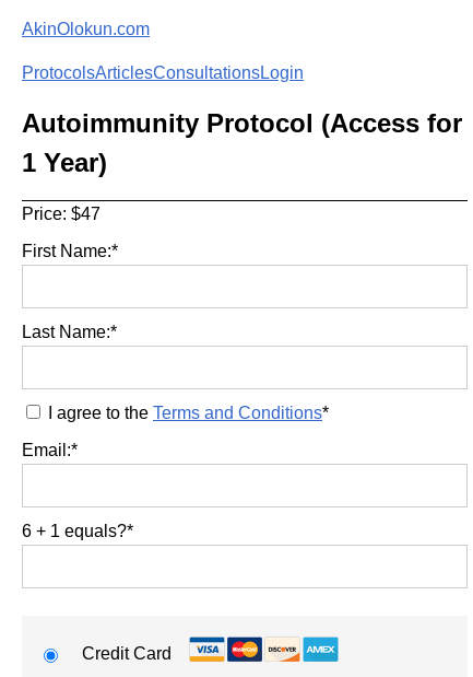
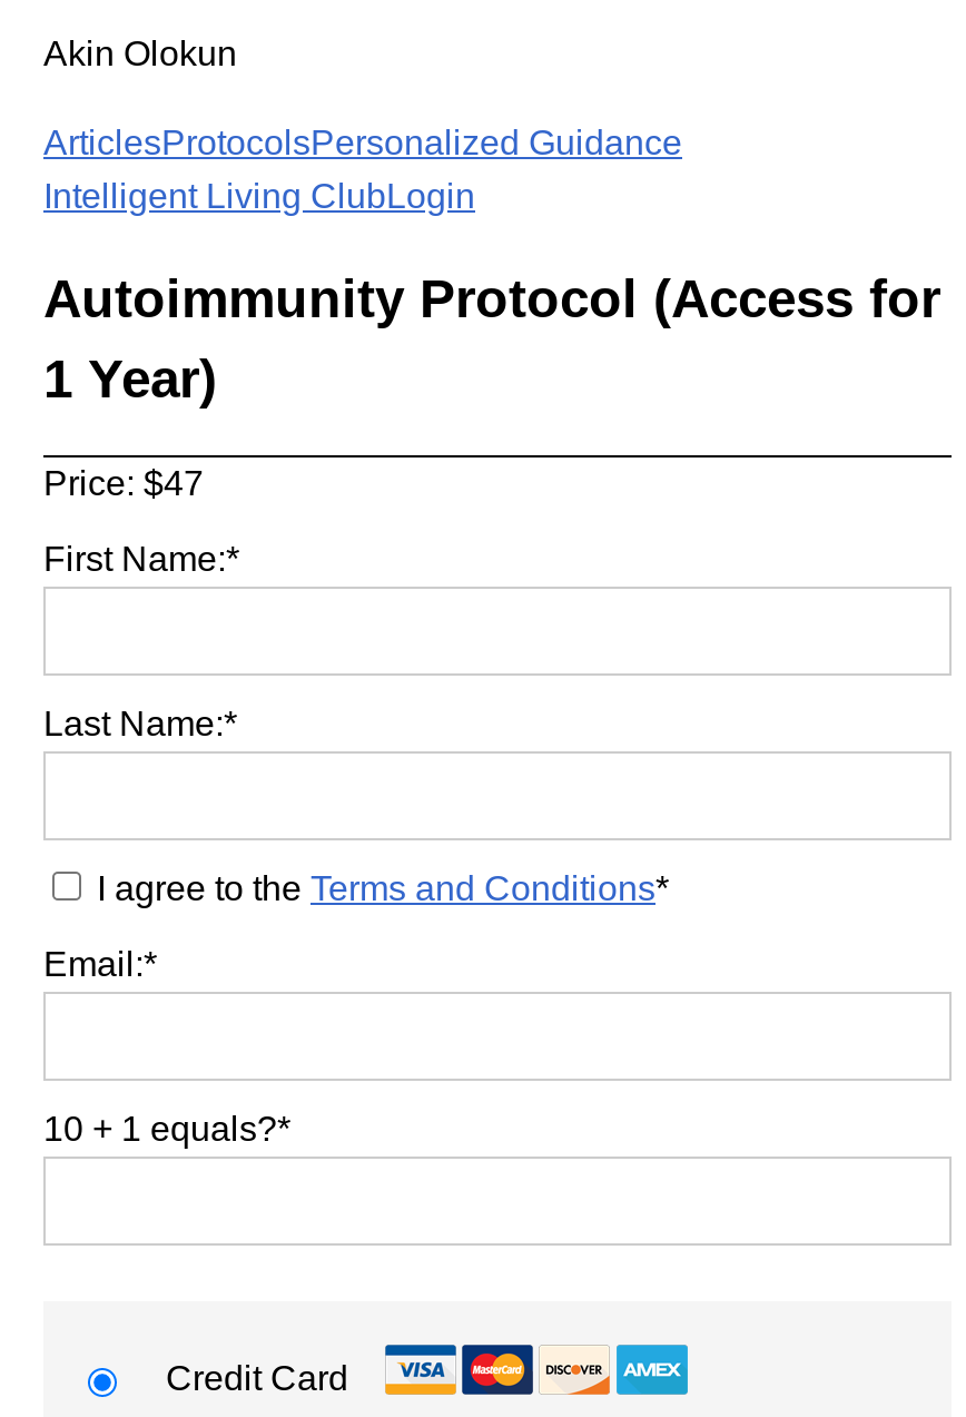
[22,20,150,38] AkinOlokun.com -> [43,35,237,72] Akin Olokun
[22,63,304,82] ProtocolsArticlesConsultationsLogin -> [43,124,682,215] ArticlesProtocolsPersonalized Guidance | Intelligent Living ClubLogin
[22,522,133,540] 6 + 1 equals?* -> [43,1110,290,1148] 10 + 1 equals?*

